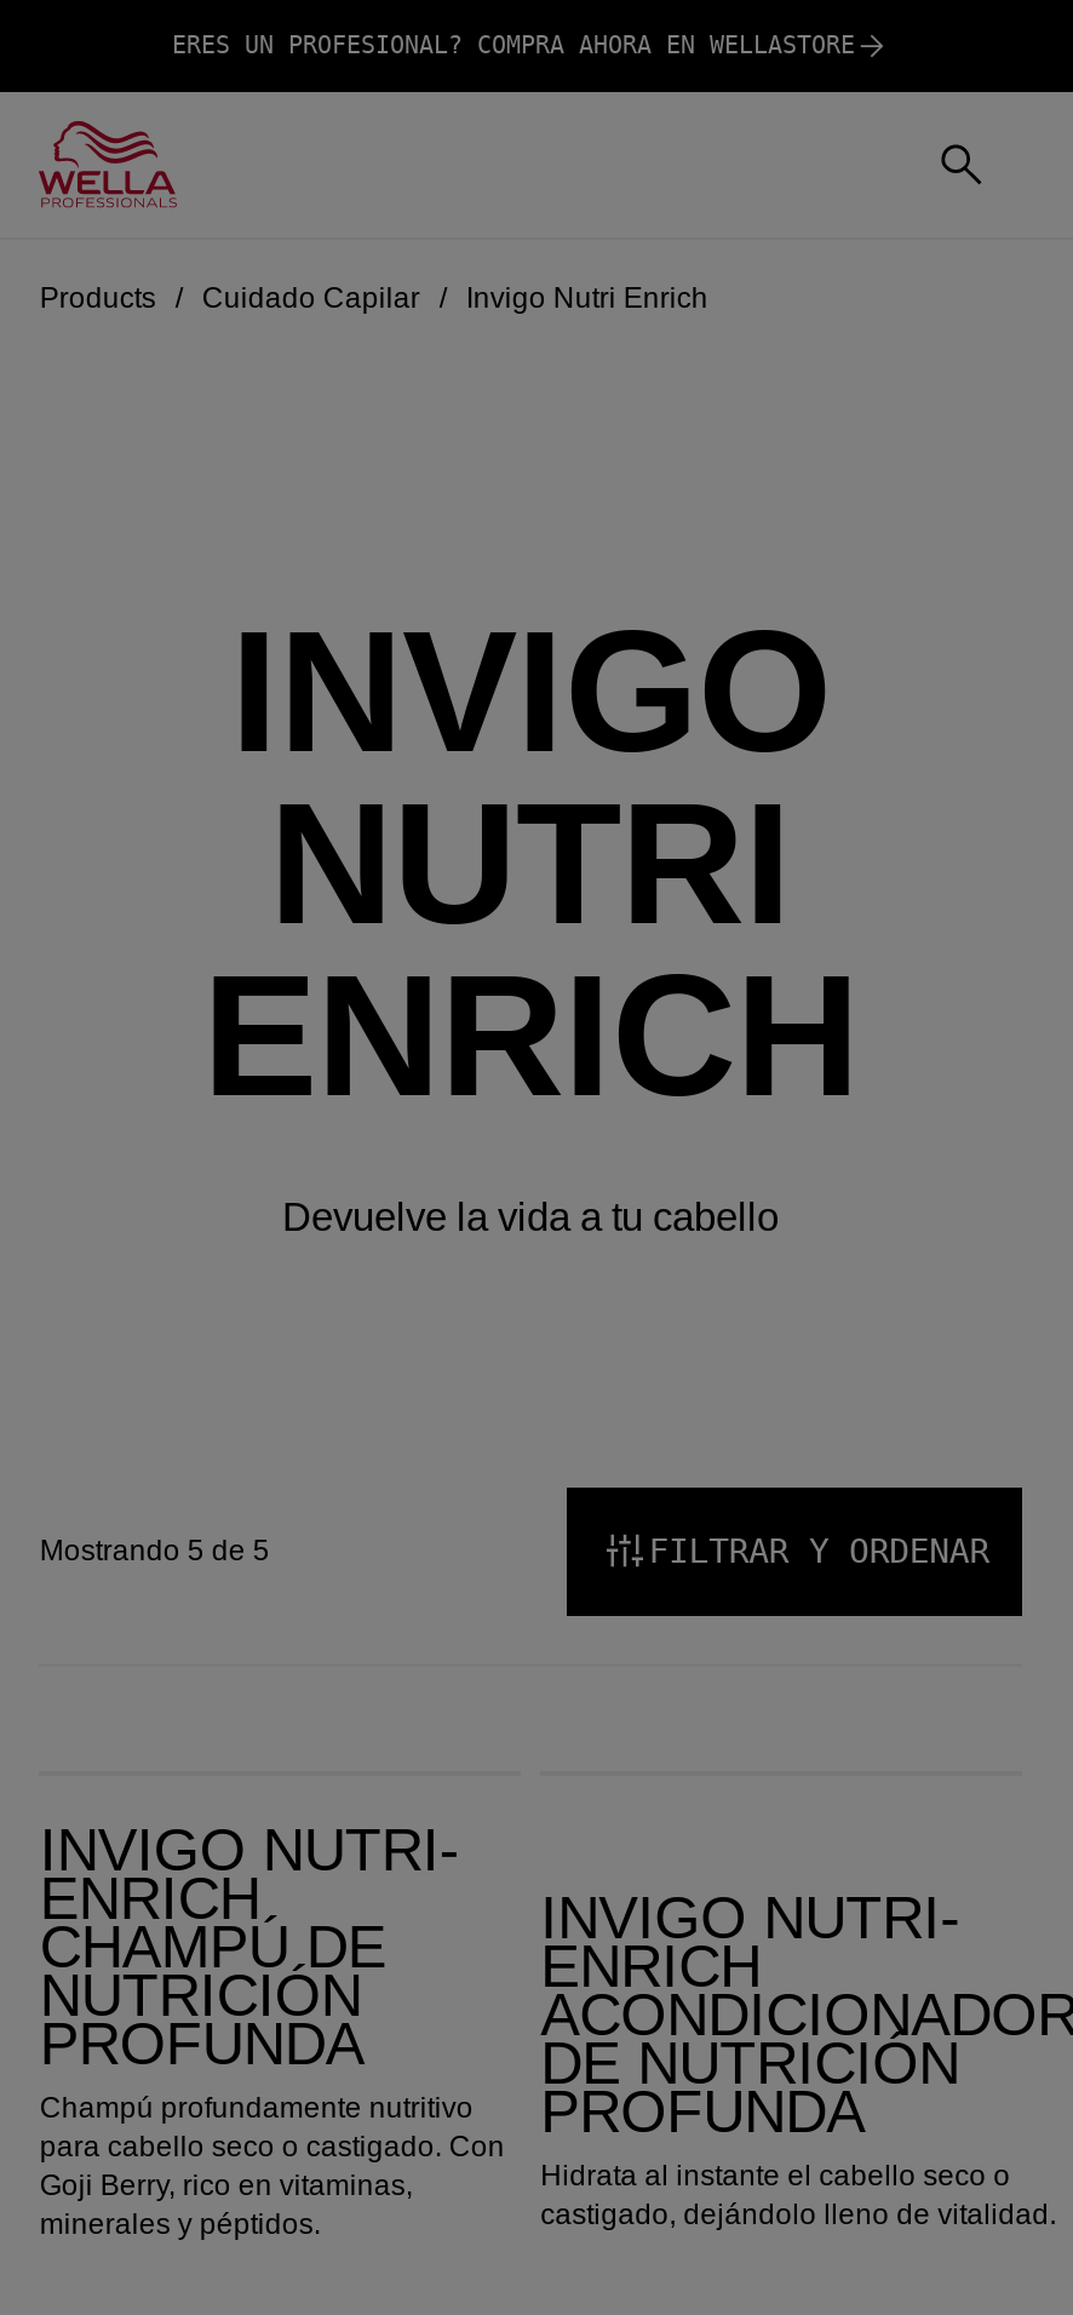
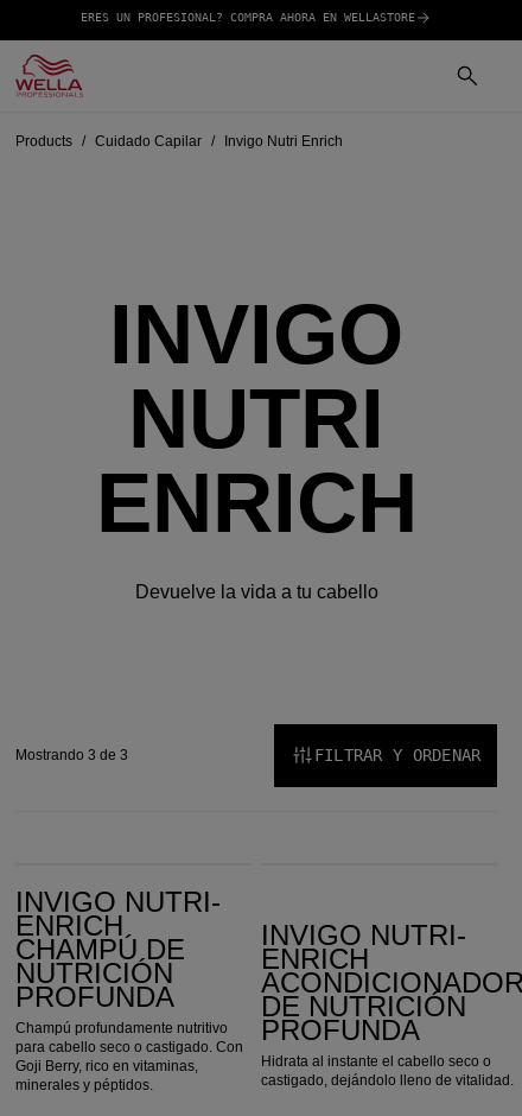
[39,1534,270,1568] Mostrando 5 de 5 -> [16,747,128,764] Mostrando 3 de 3

